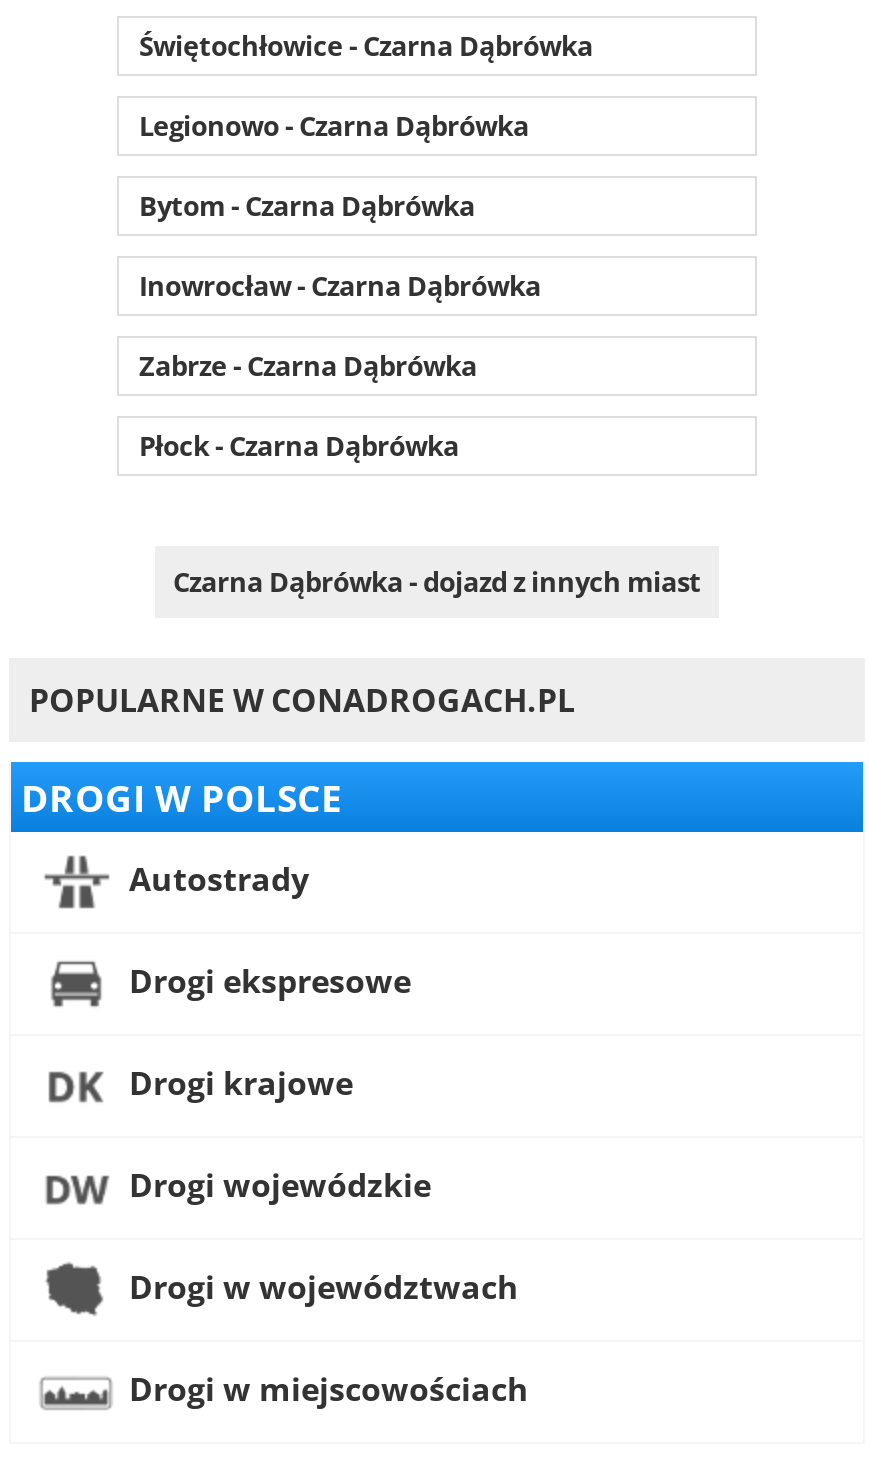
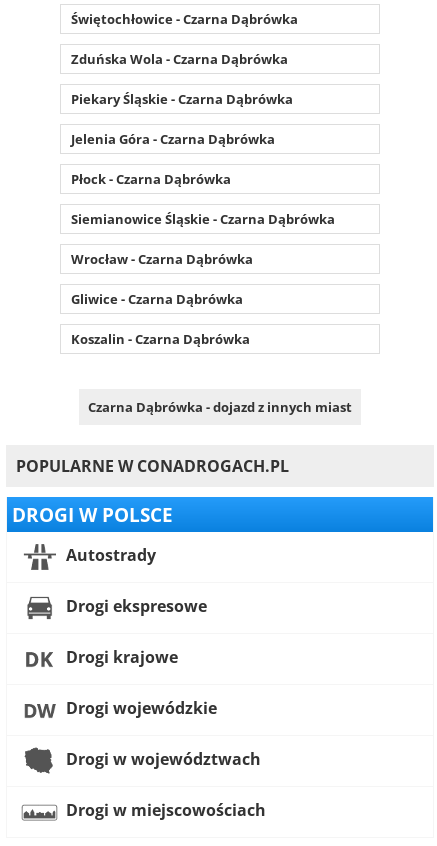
[139,108,541,384] Legionowo - Czarna Dąbrówka | Bytom - Czarna Dąbrówka | Inowrocław - Czarna Dąbrówka | Zabrze - Czarna Dąbrówka -> [71,50,293,148] Zduńska Wola - Czarna Dąbrówka | Piekary Śląskie - Czarna Dąbrówka | Jelenia Góra - Czarna Dąbrówka
moved [139,428,459,464] -> [71,170,231,188]: Płock - Czarna Dąbrówka
none -> [71,210,335,348] Siemianowice Śląskie - Czarna Dąbrówka | Wrocław - Czarna Dąbrówka | Gliwice - Czarna Dąbrówka | Koszalin - Czarna Dąbrówka

